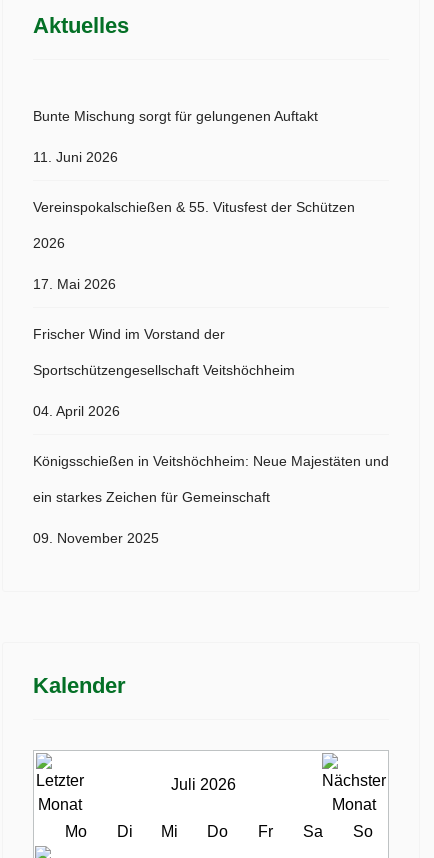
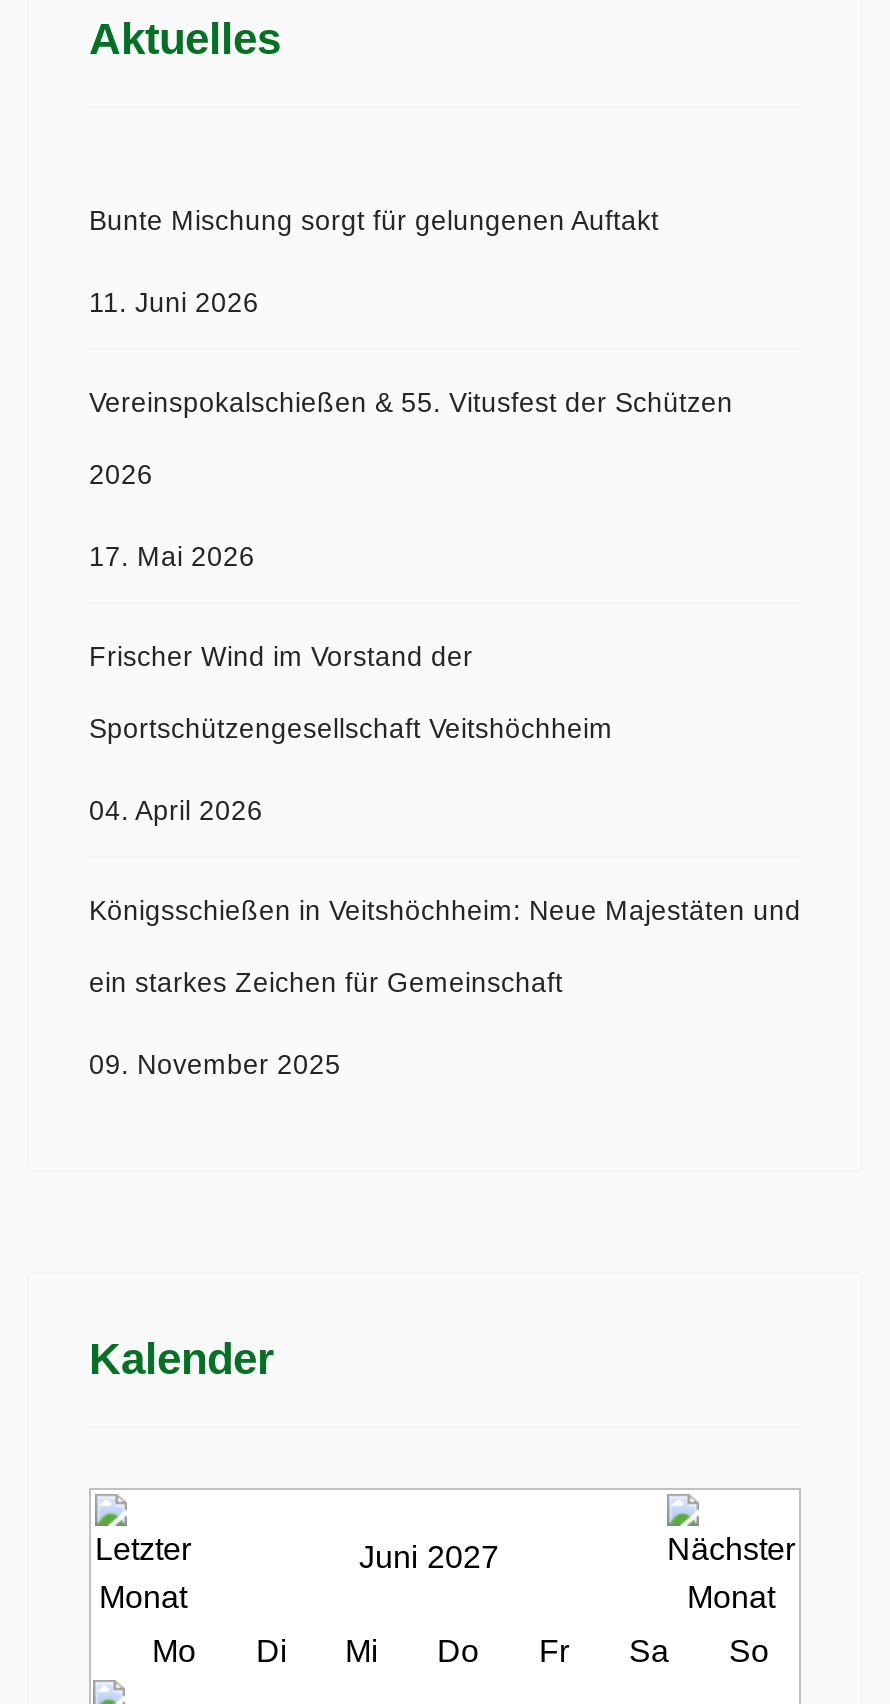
[170,776,235,793] Juli 2026 -> [359,1540,499,1574] Juni 2027

